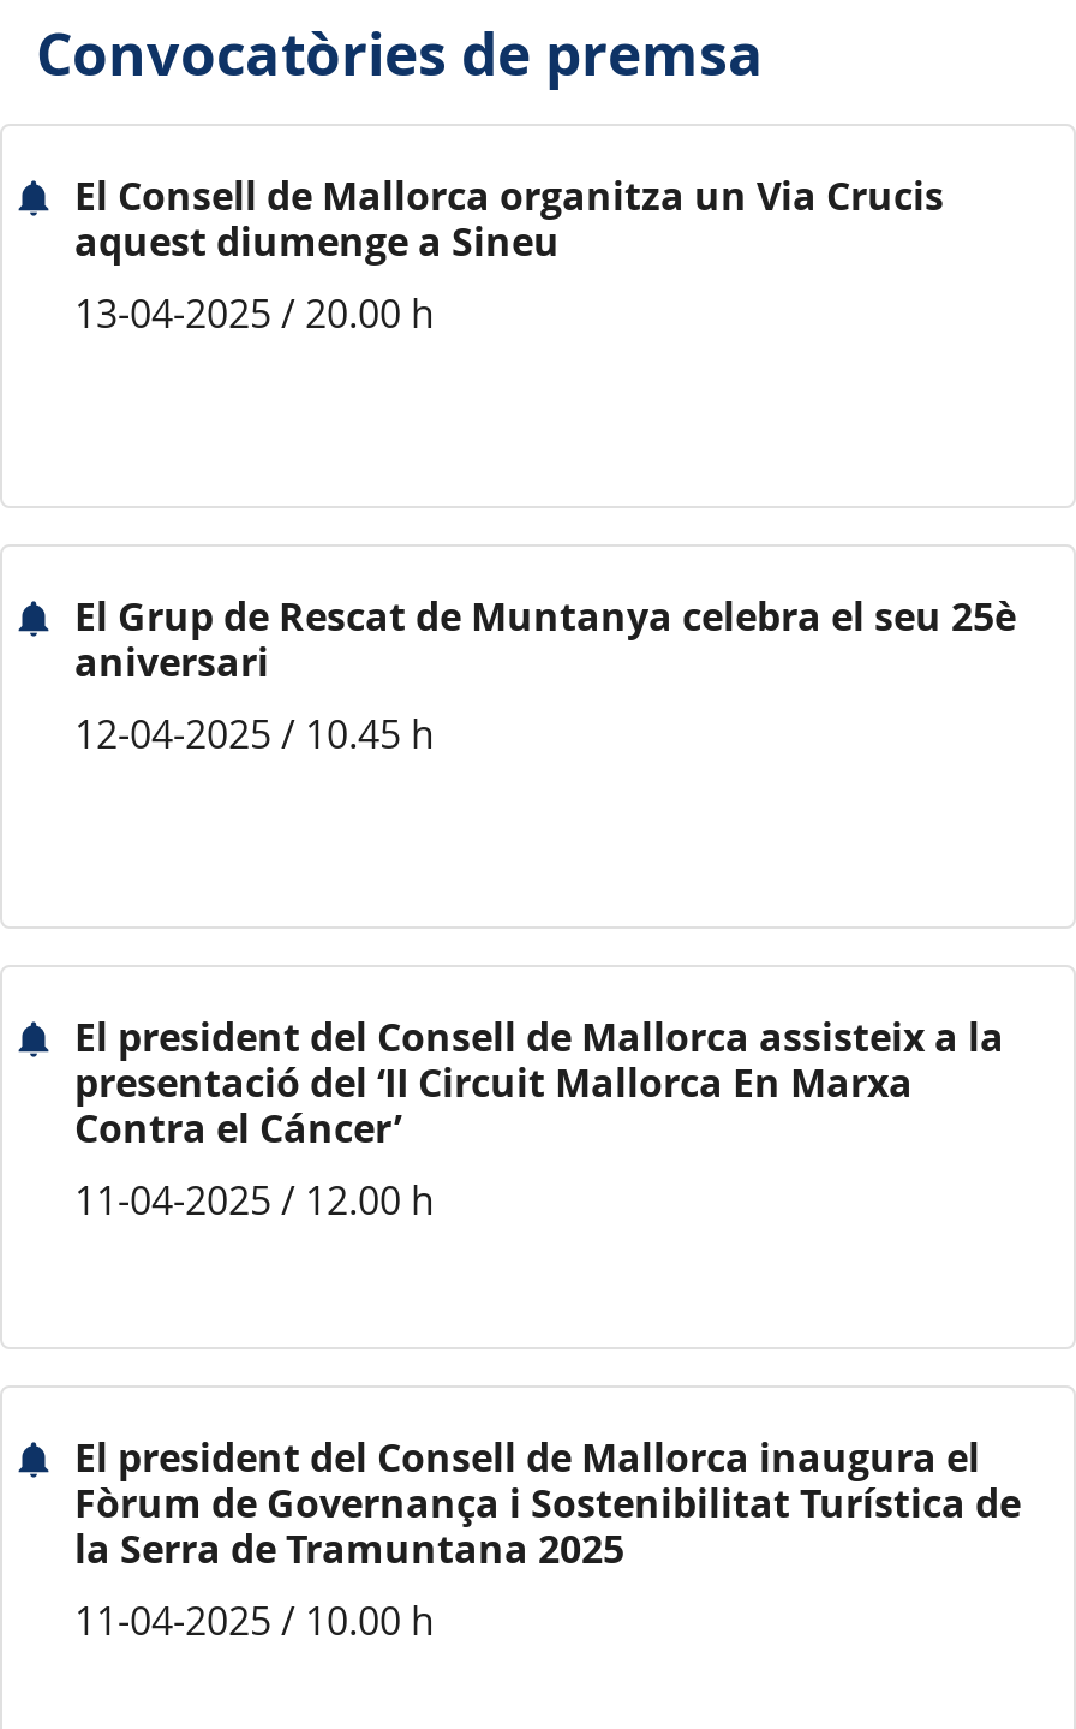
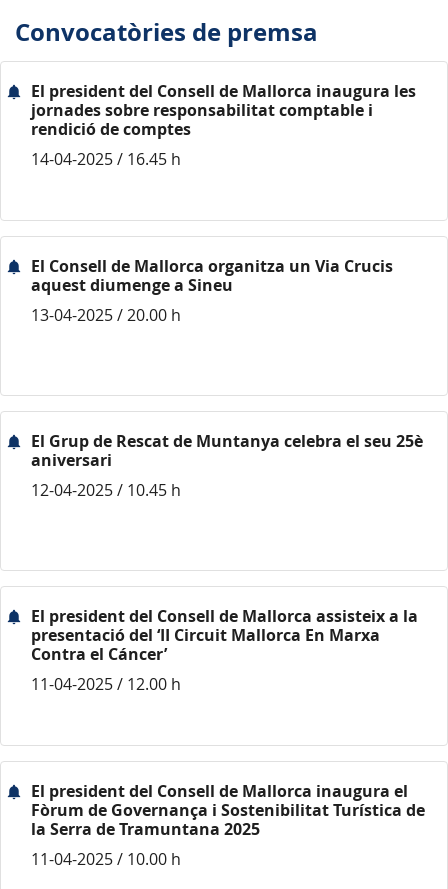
none -> [31,80,416,170] El president del Consell de Mallorca inaugura les | jornades sobre responsabilitat comptable i | rendició de comptes | 14-04-2025 / 16.45 h

